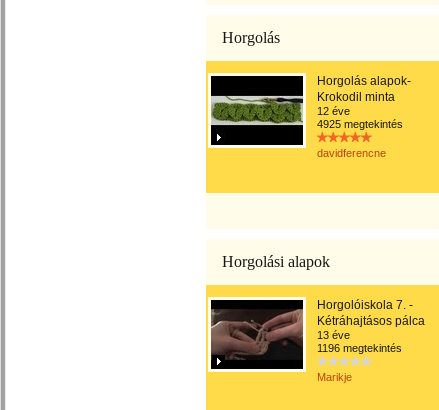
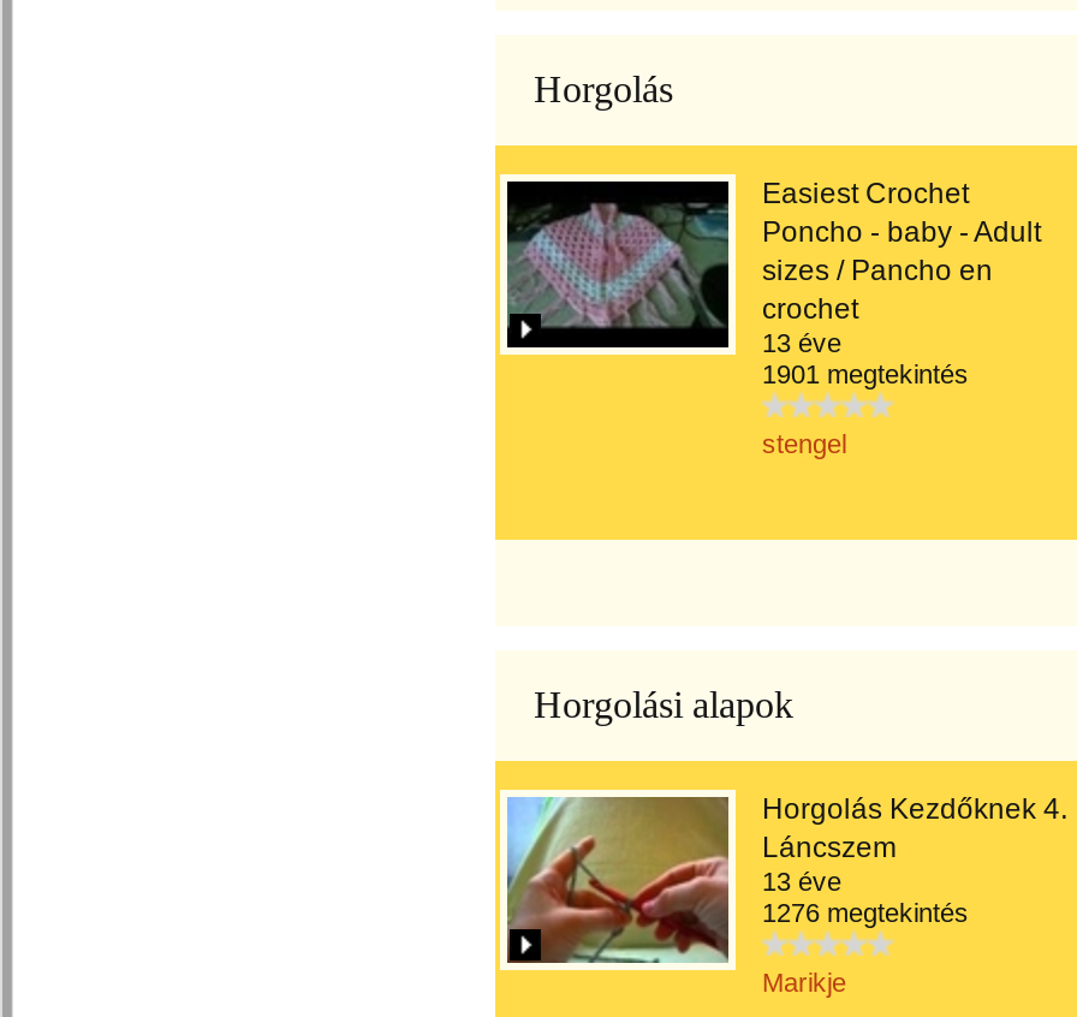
[210,74,411,137] [image] | Horgolás alapok- | Krokodil minta | 12 éve | 4925 megtekintés -> [505,177,1041,388] [image] | Easiest Crochet | Poncho - baby - Adult | sizes / Pancho en | crochet | 13 éve | 1901 megtekintés
[317,147,386,159] davidferencne -> [762,429,846,458] stengel
[210,298,425,370] [image] | Horgolóiskola 7. - | Kétráhajtásos pálca -> [507,792,1067,965] [image] | Horgolás Kezdőknek 4. | Láncszem
[317,342,402,354] 1196 megtekintés -> [762,898,969,927] 1276 megtekintés

